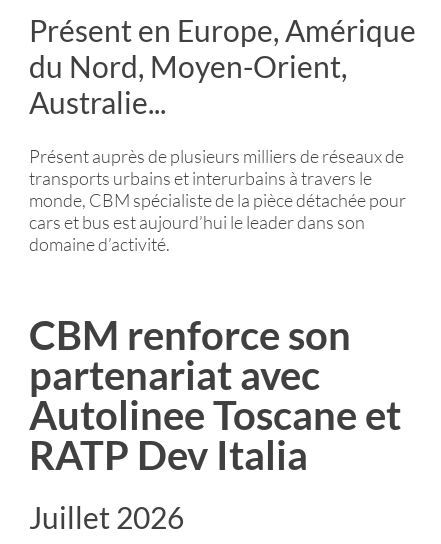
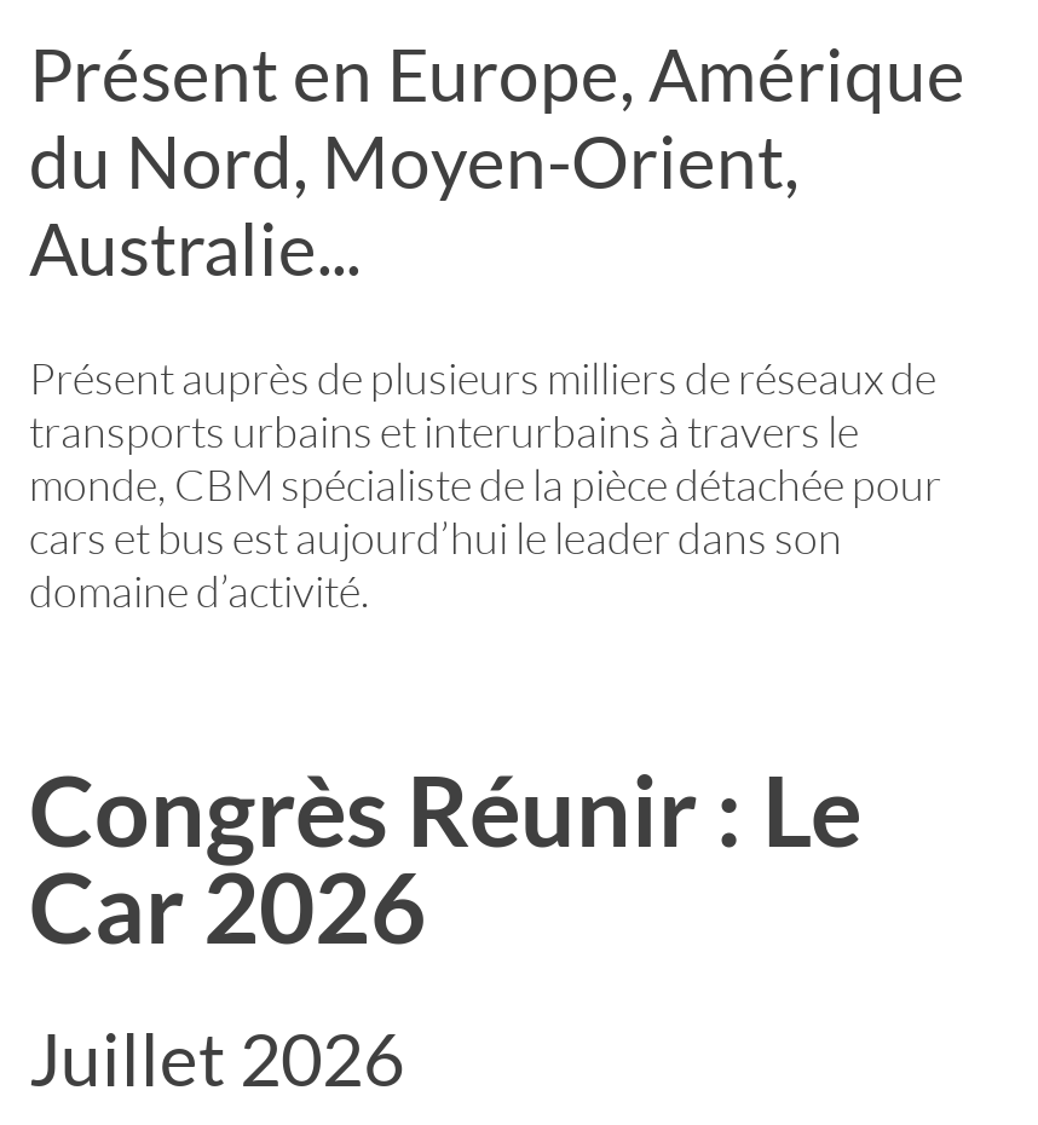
[29,311,401,479] CBM renforce son | partenariat avec | Autolinee Toscane et | RATP Dev Italia -> [29,751,861,964] Congrès Réunir : Le | Car 2026

